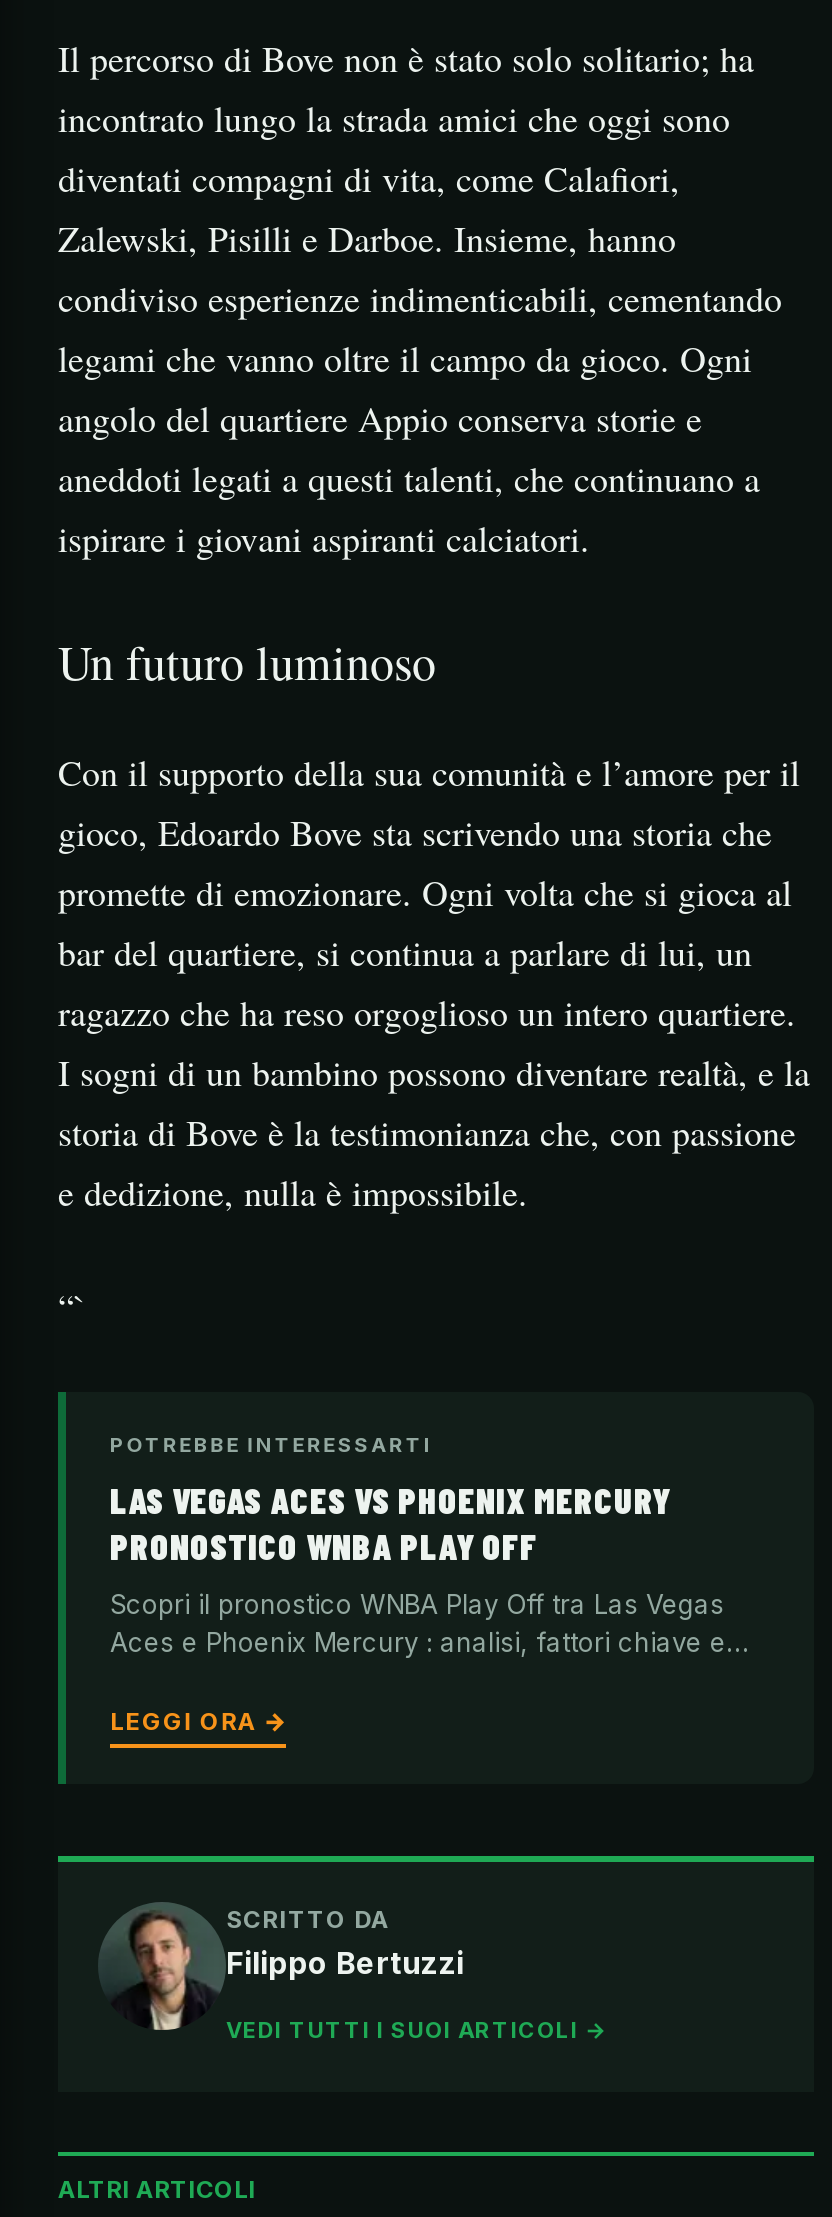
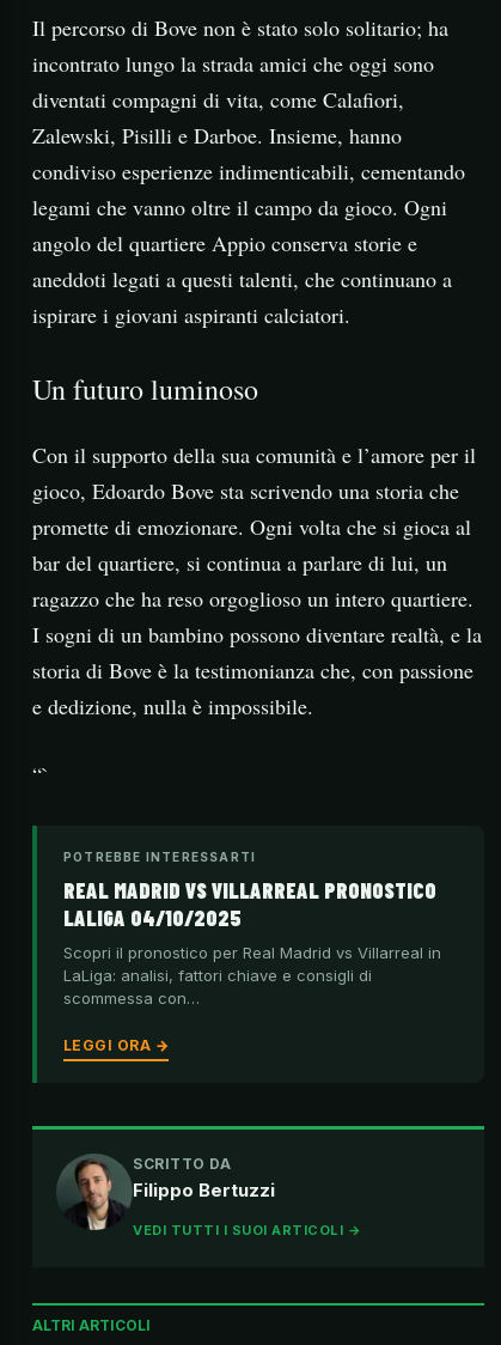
[110,1479,670,1569] LAS VEGAS ACES VS PHOENIX MERCURY | PRONOSTICO WNBA PLAY OFF -> [63,877,436,931] REAL MADRID VS VILLARREAL PRONOSTICO | LALIGA 04/10/2025
[110,1589,748,1659] Scopri il pronostico WNBA Play Off tra Las Vegas | Aces e Phoenix Mercury : analisi, fattori chiave e… -> [63,943,441,1007] Scopri il pronostico per Real Madrid vs Villarreal in | LaLiga: analisi, fattori chiave e consigli di | scommessa con…

